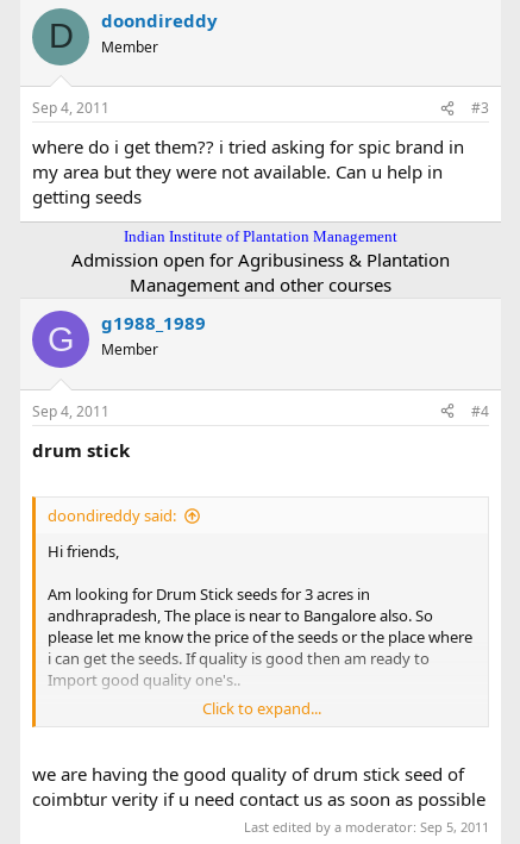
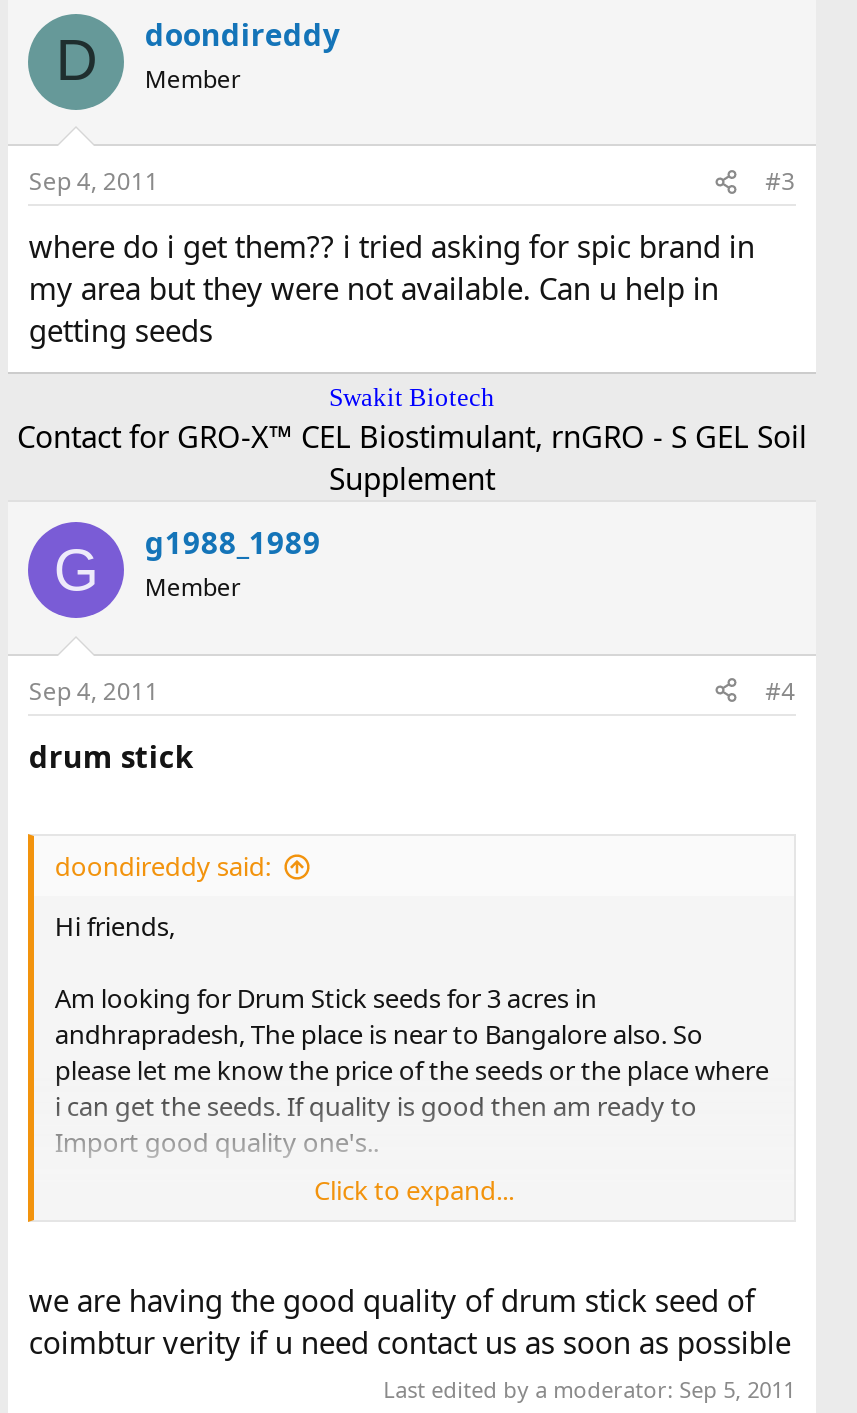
[71,227,450,296] Indian Institute of Plantation Management | Admission open for Agribusiness & Plantation | Management and other courses -> [17,382,807,498] Swakit Biotech | Contact for GRO-X™ CEL Biostimulant, rnGRO - S GEL Soil | Supplement

